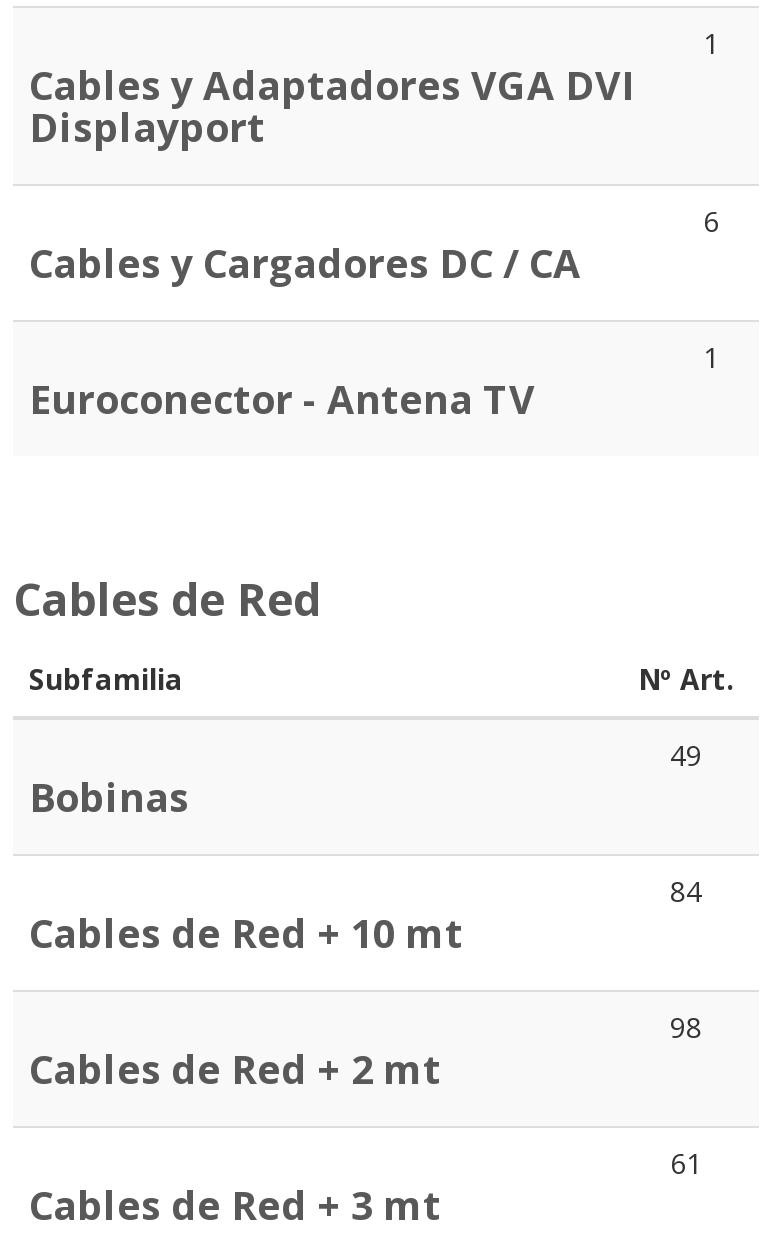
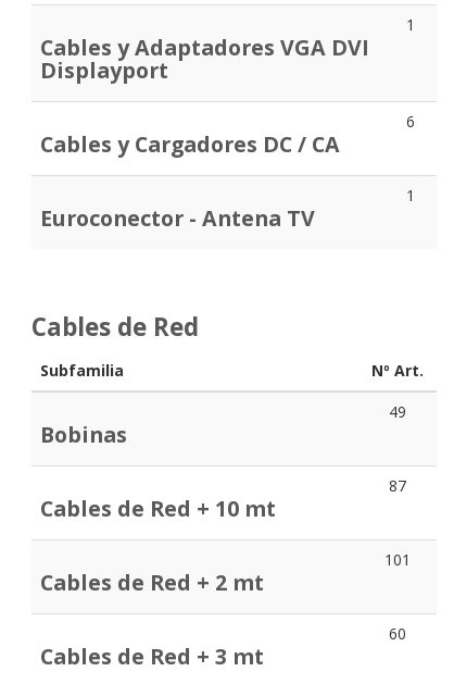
[670,872,702,910] 84 -> [388,475,406,496] 87
[670,1008,702,1046] 98 -> [384,549,410,570] 101
[670,1144,702,1182] 61 -> [388,623,406,644] 60

